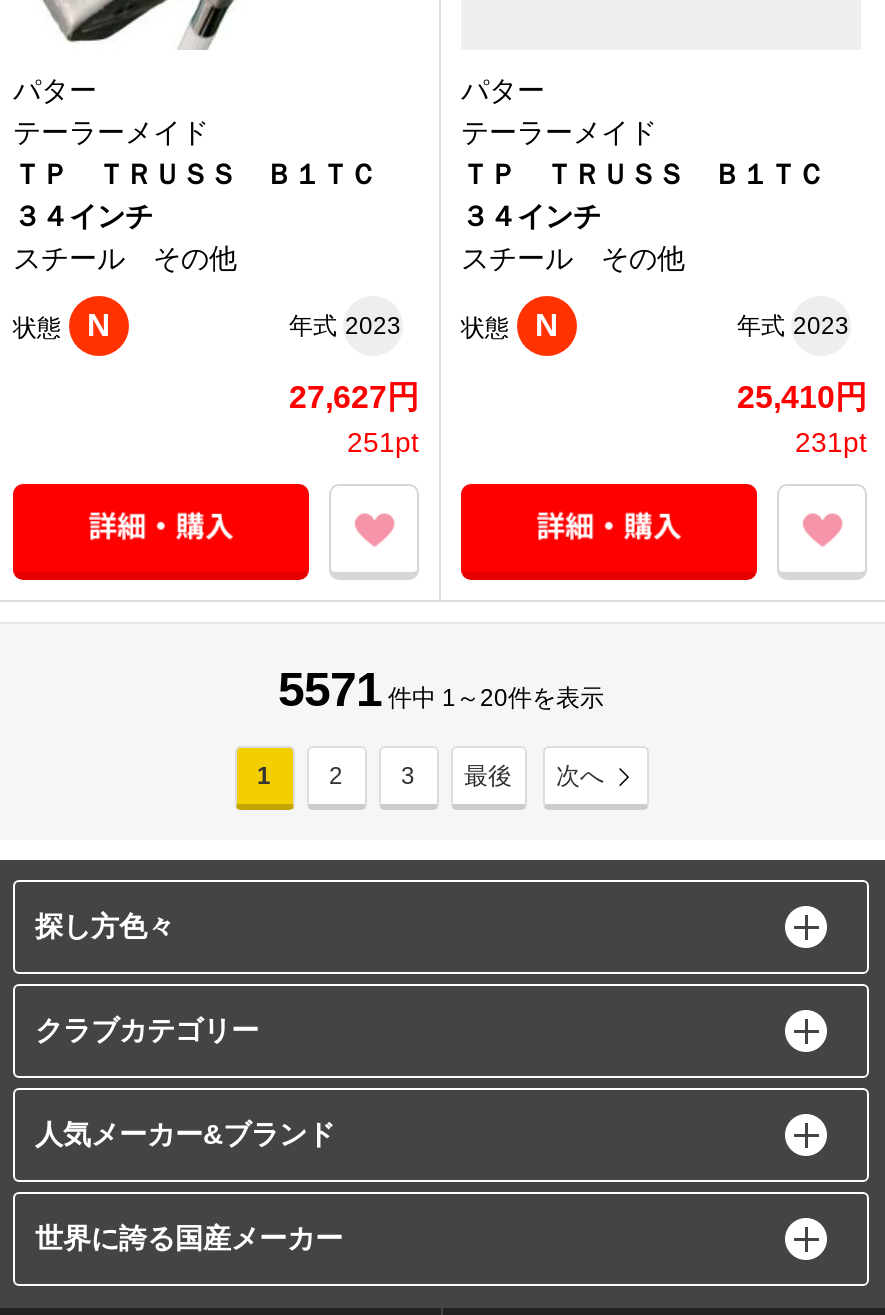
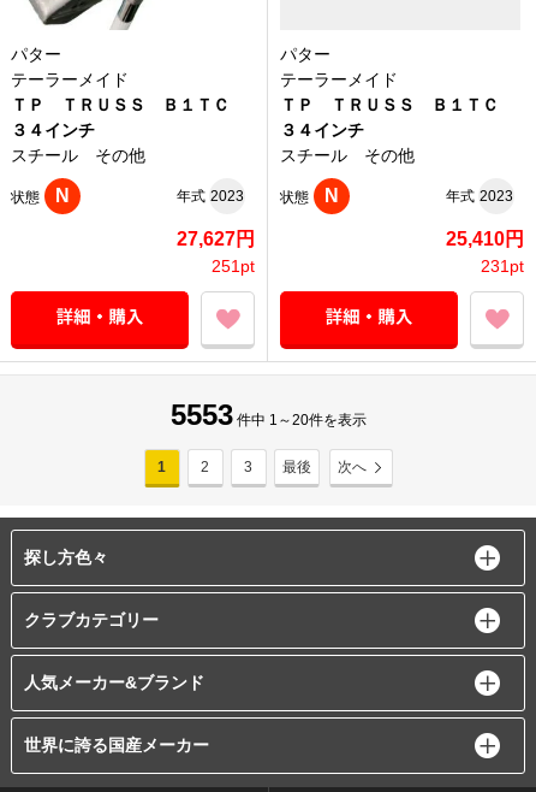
[278,663,604,717] 5571 件中 1～20件を表示 -> [170,399,366,431] 5553 件中 1～20件を表示

